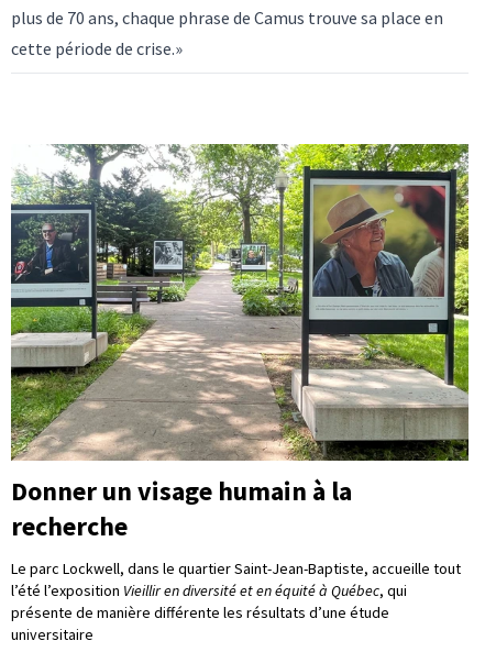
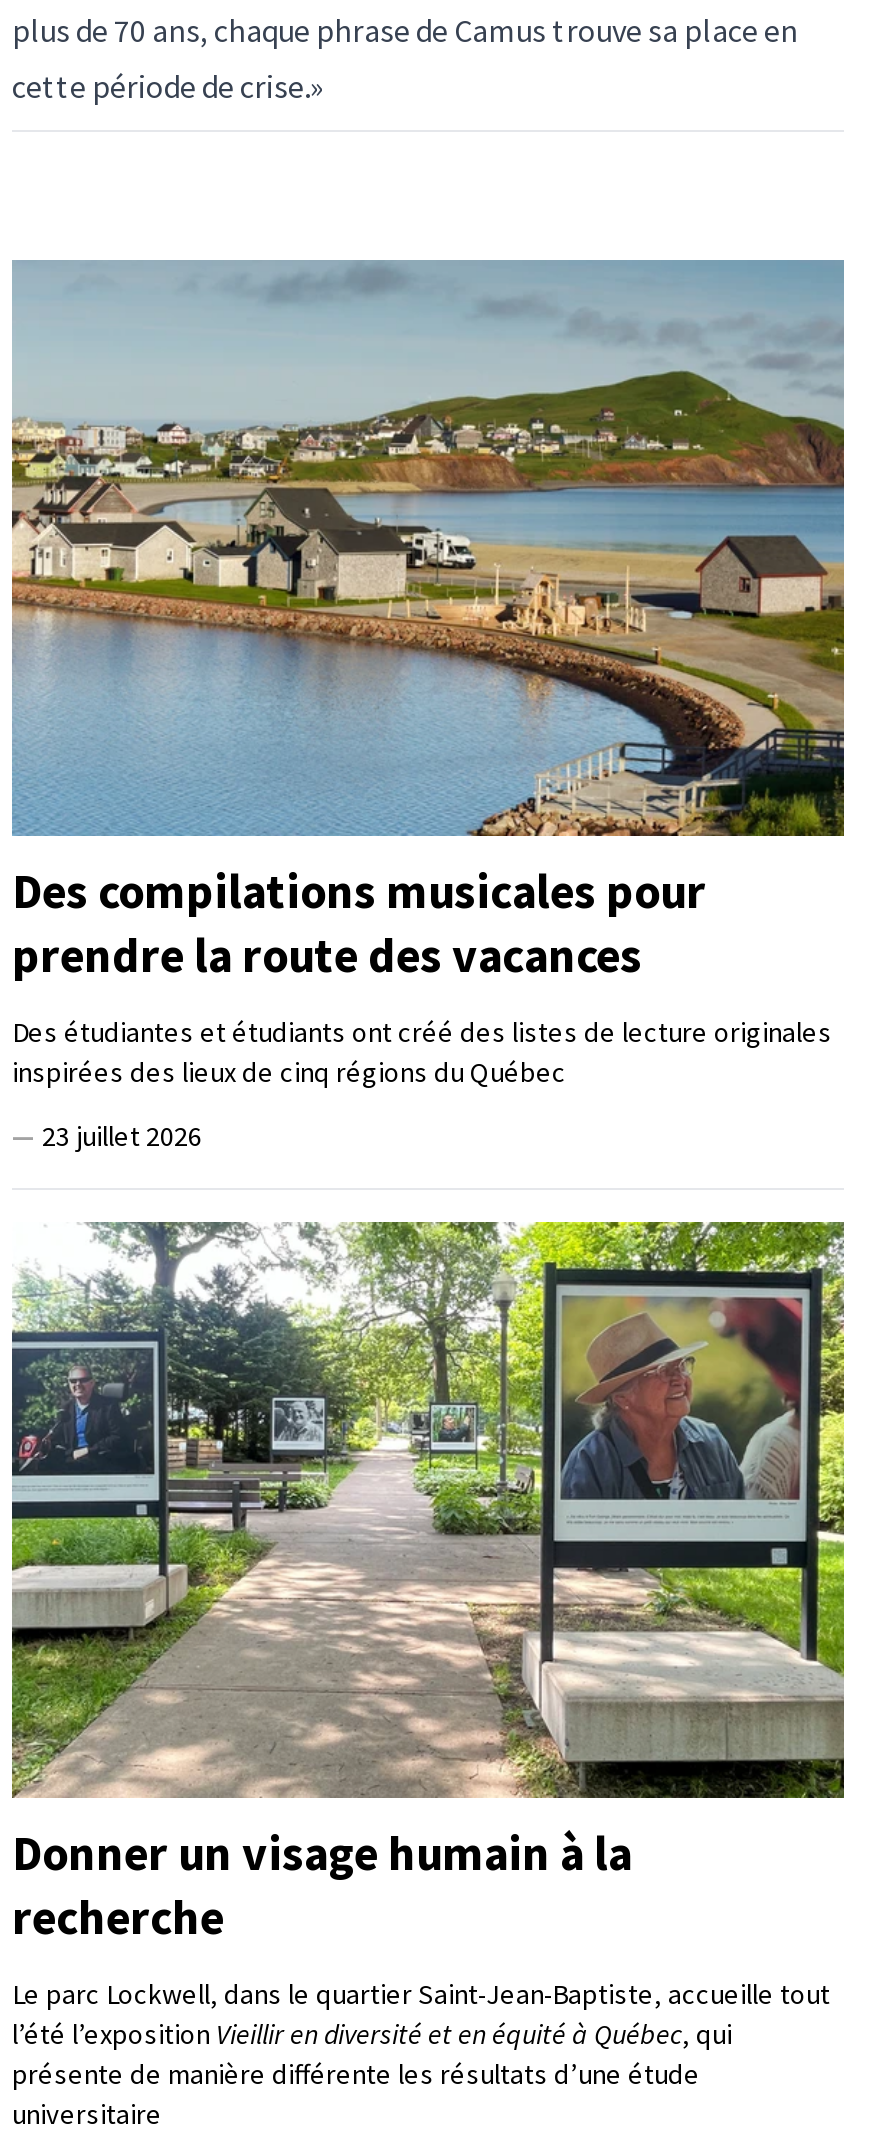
none -> [10,258,846,1154] [image] | Des compilations musicales pour | prendre la route des vacances | Des étudiantes et étudiants ont créé des listes de lecture originales | inspirées des lieux de cinq régions du Québec | — 23 juillet 2026

